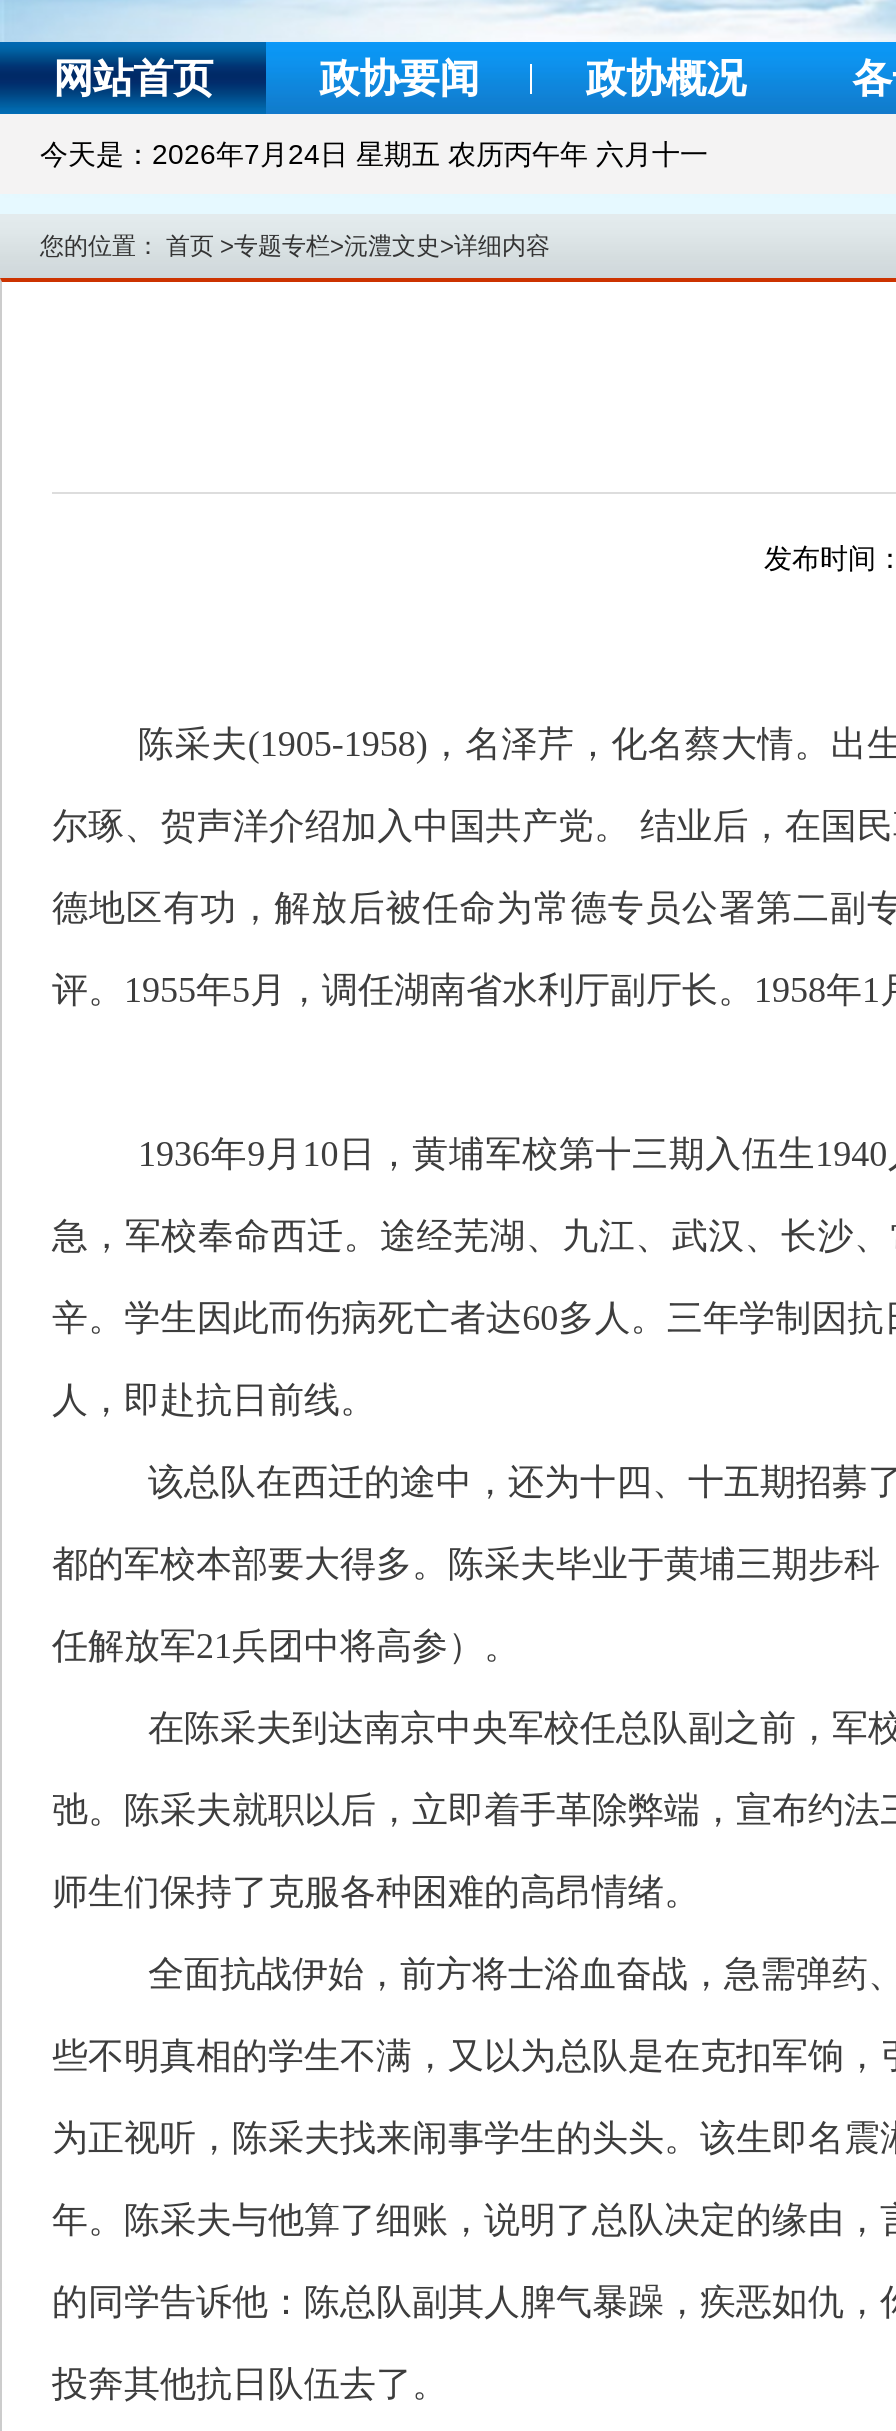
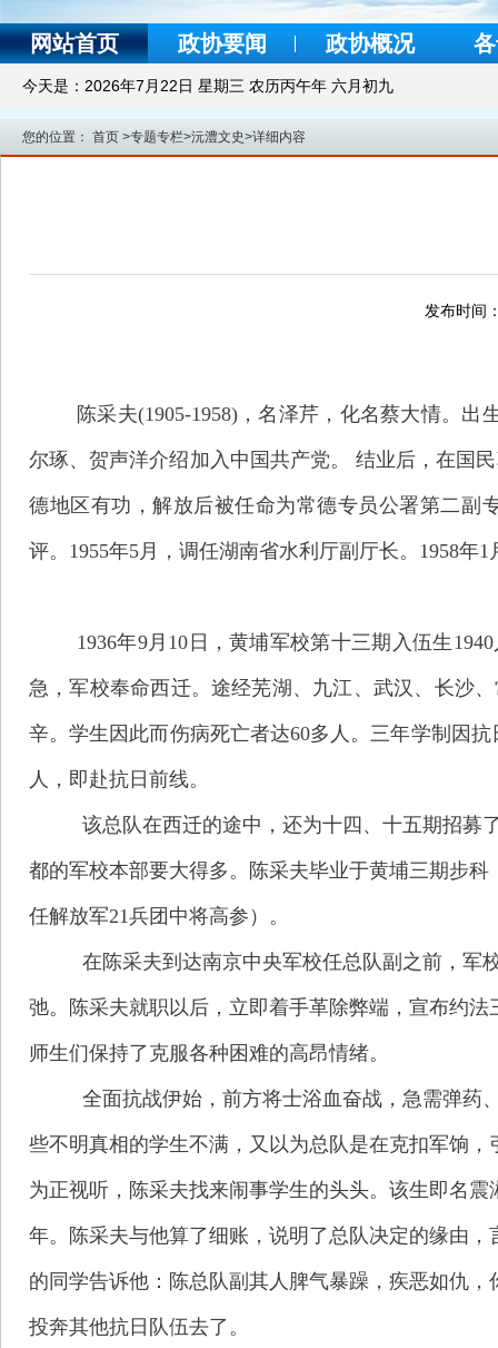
[40,138,708,170] 今天是：2026年7月24日 星期五 农历丙午年 六月十一 -> [22,77,394,95] 今天是：2026年7月22日 星期三 农历丙午年 六月初九

